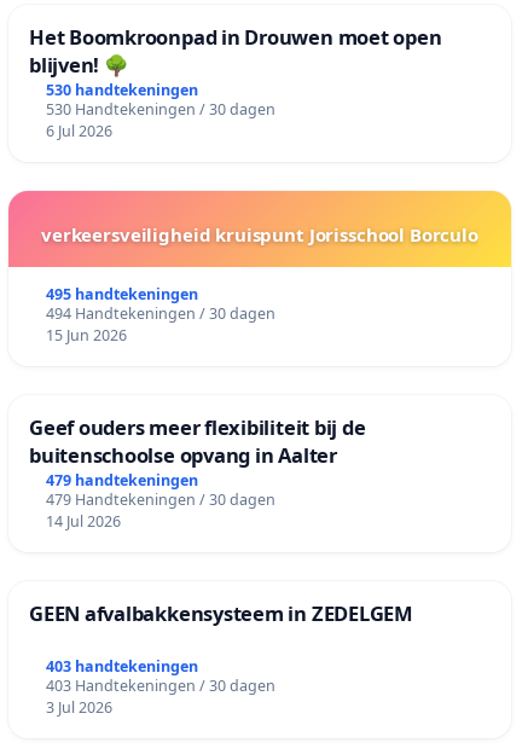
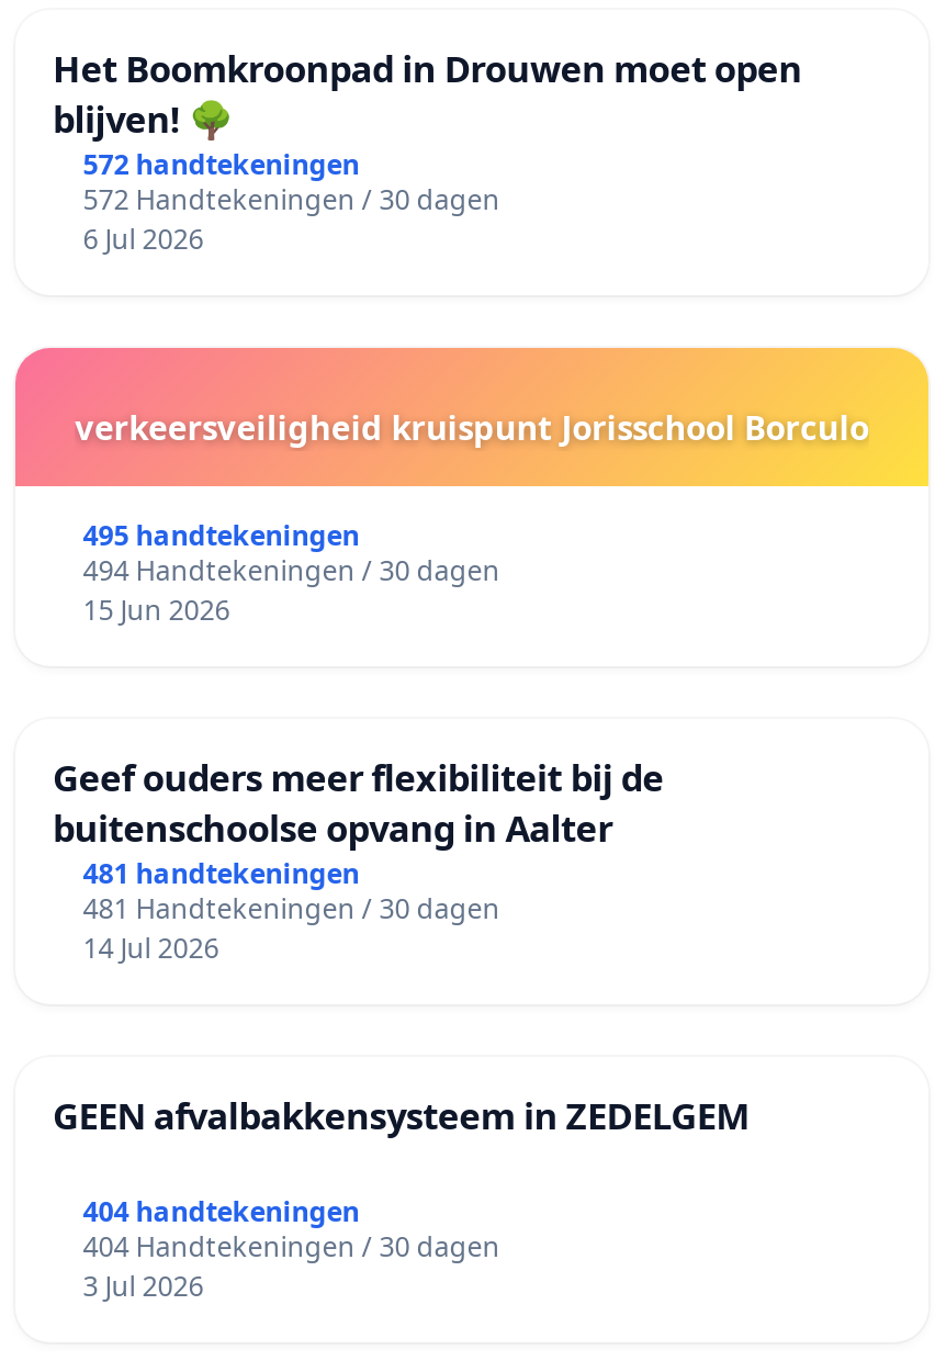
[46,80,198,101] 530 handtekeningen -> [83,147,360,184] 572 handtekeningen
[46,99,275,120] 530 Handtekeningen / 30 dagen -> [83,182,500,219] 572 Handtekeningen / 30 dagen
[46,470,198,491] 479 handtekeningen -> [83,855,360,893] 481 handtekeningen
[46,489,275,510] 479 Handtekeningen / 30 dagen -> [83,890,500,928] 481 Handtekeningen / 30 dagen
[46,656,198,677] 403 handtekeningen -> [83,1193,360,1230] 404 handtekeningen
[46,675,275,696] 403 Handtekeningen / 30 dagen -> [83,1228,500,1266] 404 Handtekeningen / 30 dagen

